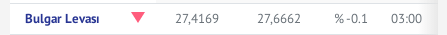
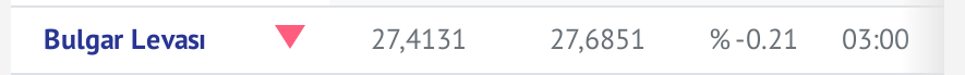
[175,10,219,27] 27,4169 -> [371,21,467,58] 27,4131
[257,10,301,27] 27,6662 -> [550,21,646,58] 27,6851
[333,10,367,27] % -0.1 -> [709,21,798,58] % -0.21

